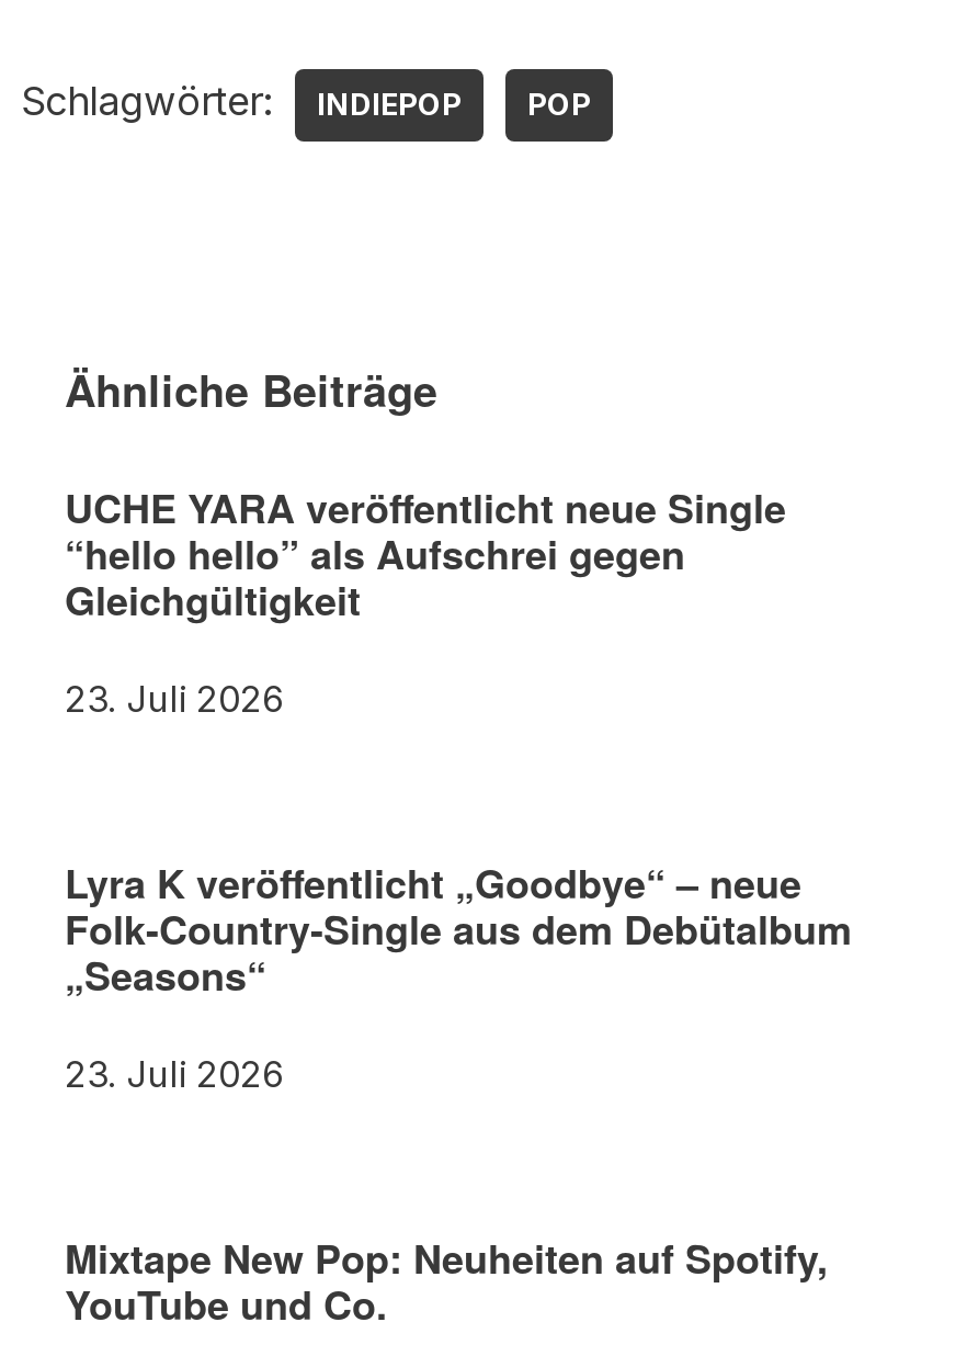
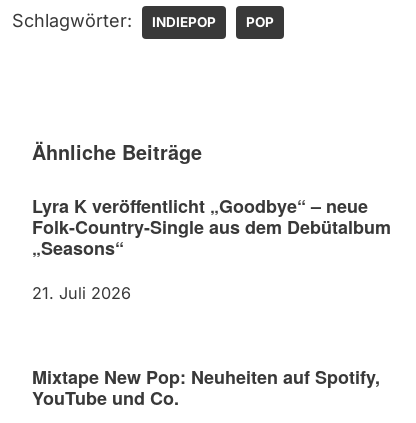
[65,481,786,722] UCHE YARA veröffentlicht neue Single | “hello hello” als Aufschrei gegen | Gleichgültigkeit | 23. Juli 2026 -> none
[65,1053,284,1097] 23. Juli 2026 -> [32,283,131,303] 21. Juli 2026

